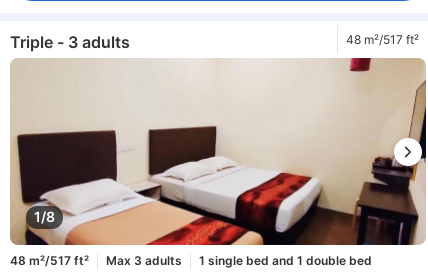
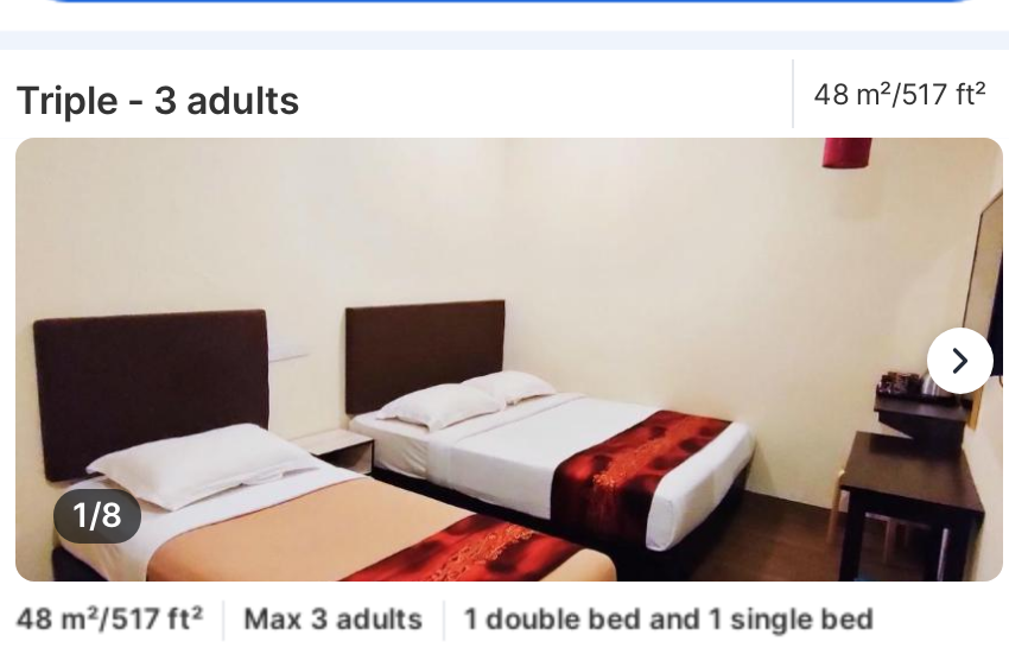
[199,253,372,268] 1 single bed and 1 double bed -> [464,601,875,637] 1 double bed and 1 single bed

